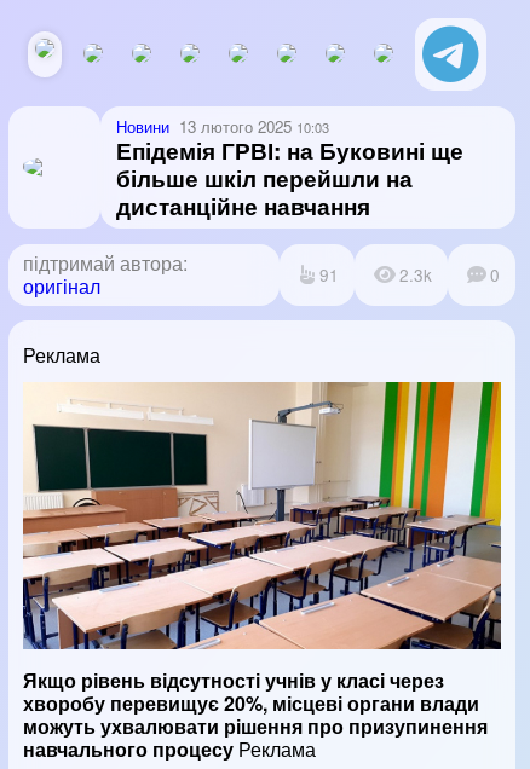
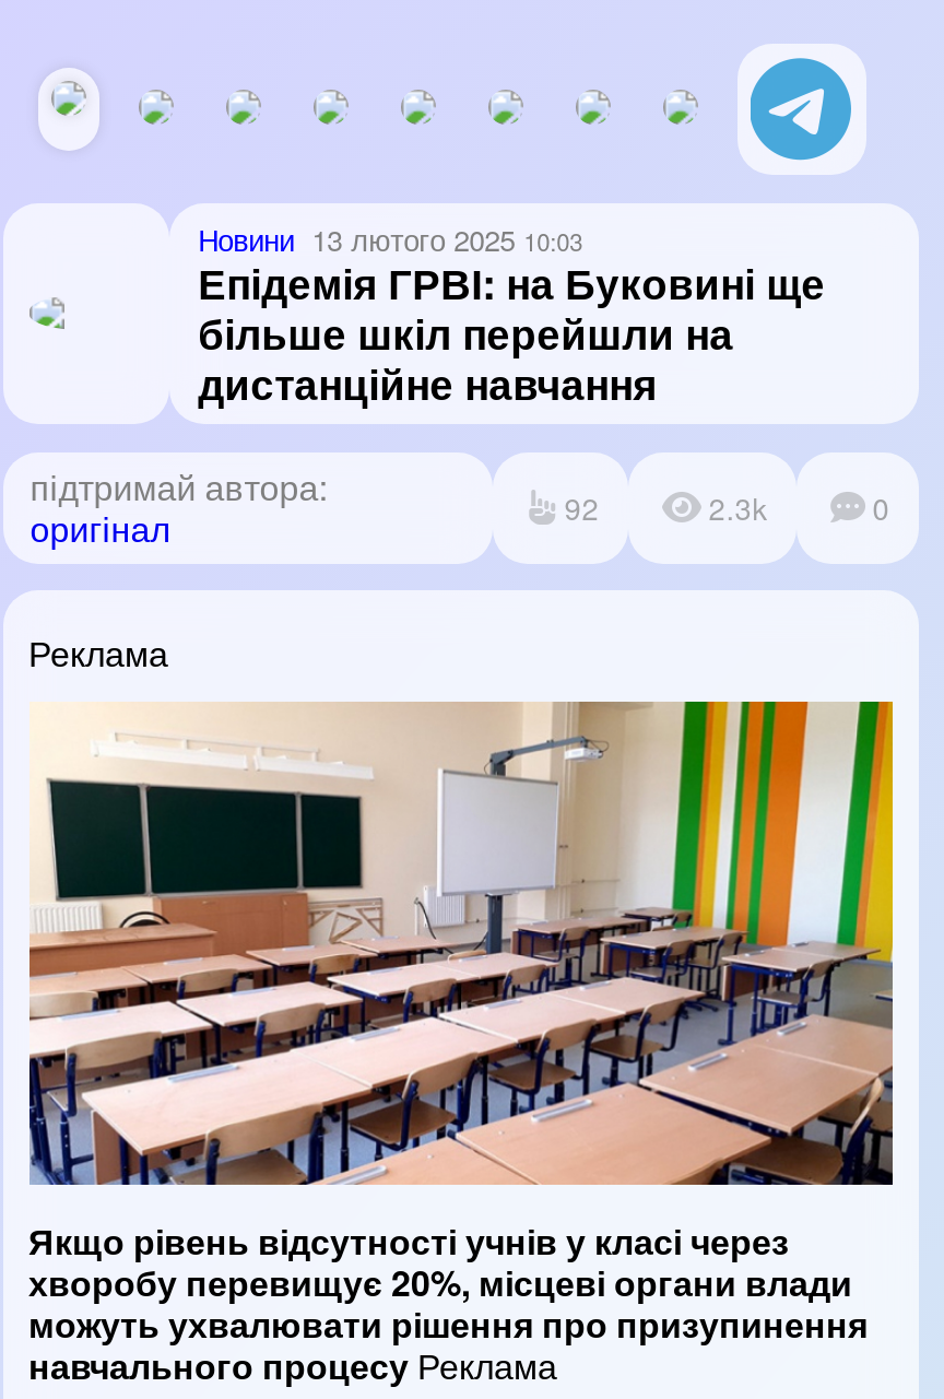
[319,263,339,287] 91 -> [564,486,599,529] 92

